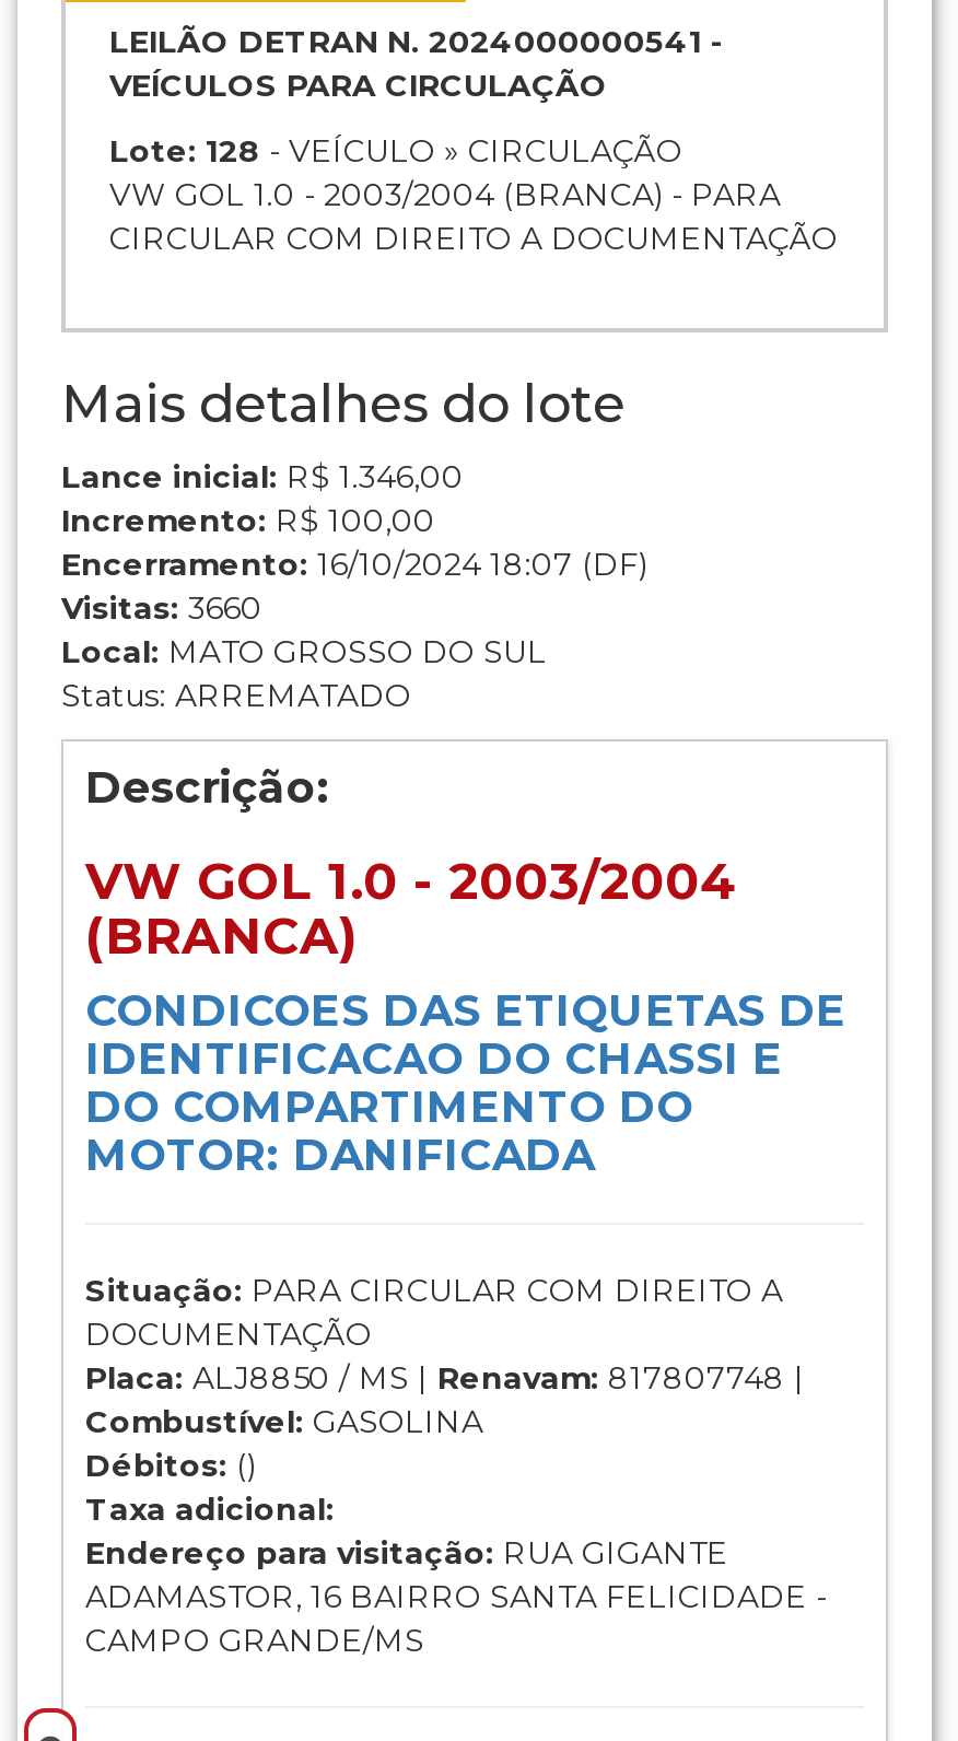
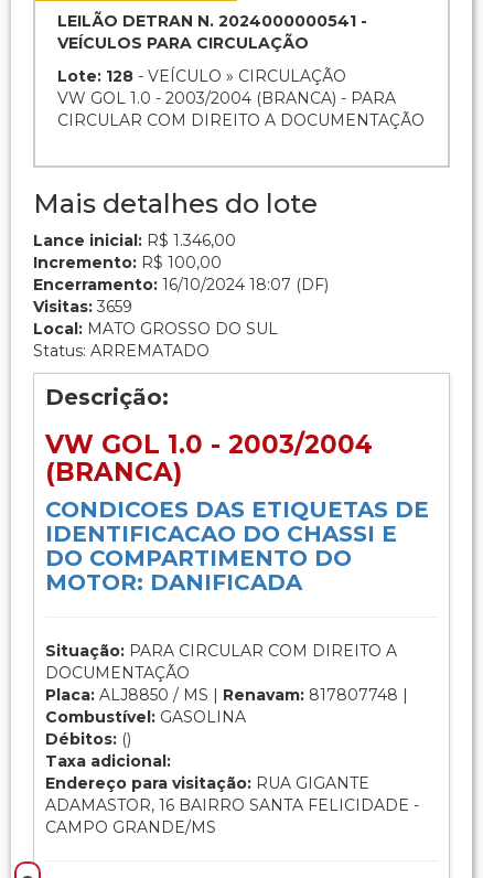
[61,589,262,628] Visitas: 3660 -> [33,297,132,317] Visitas: 3659

